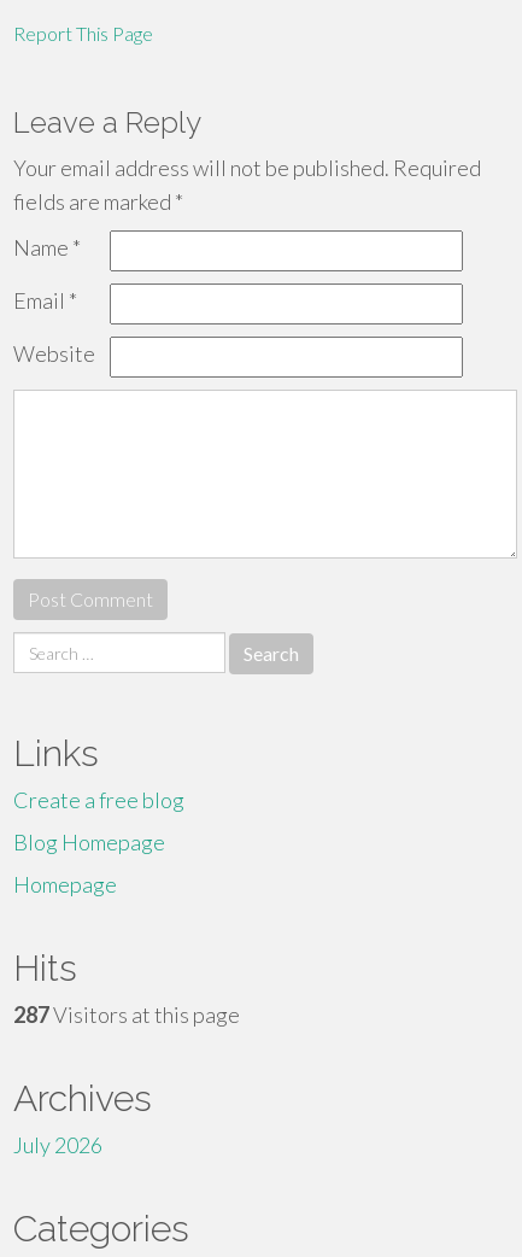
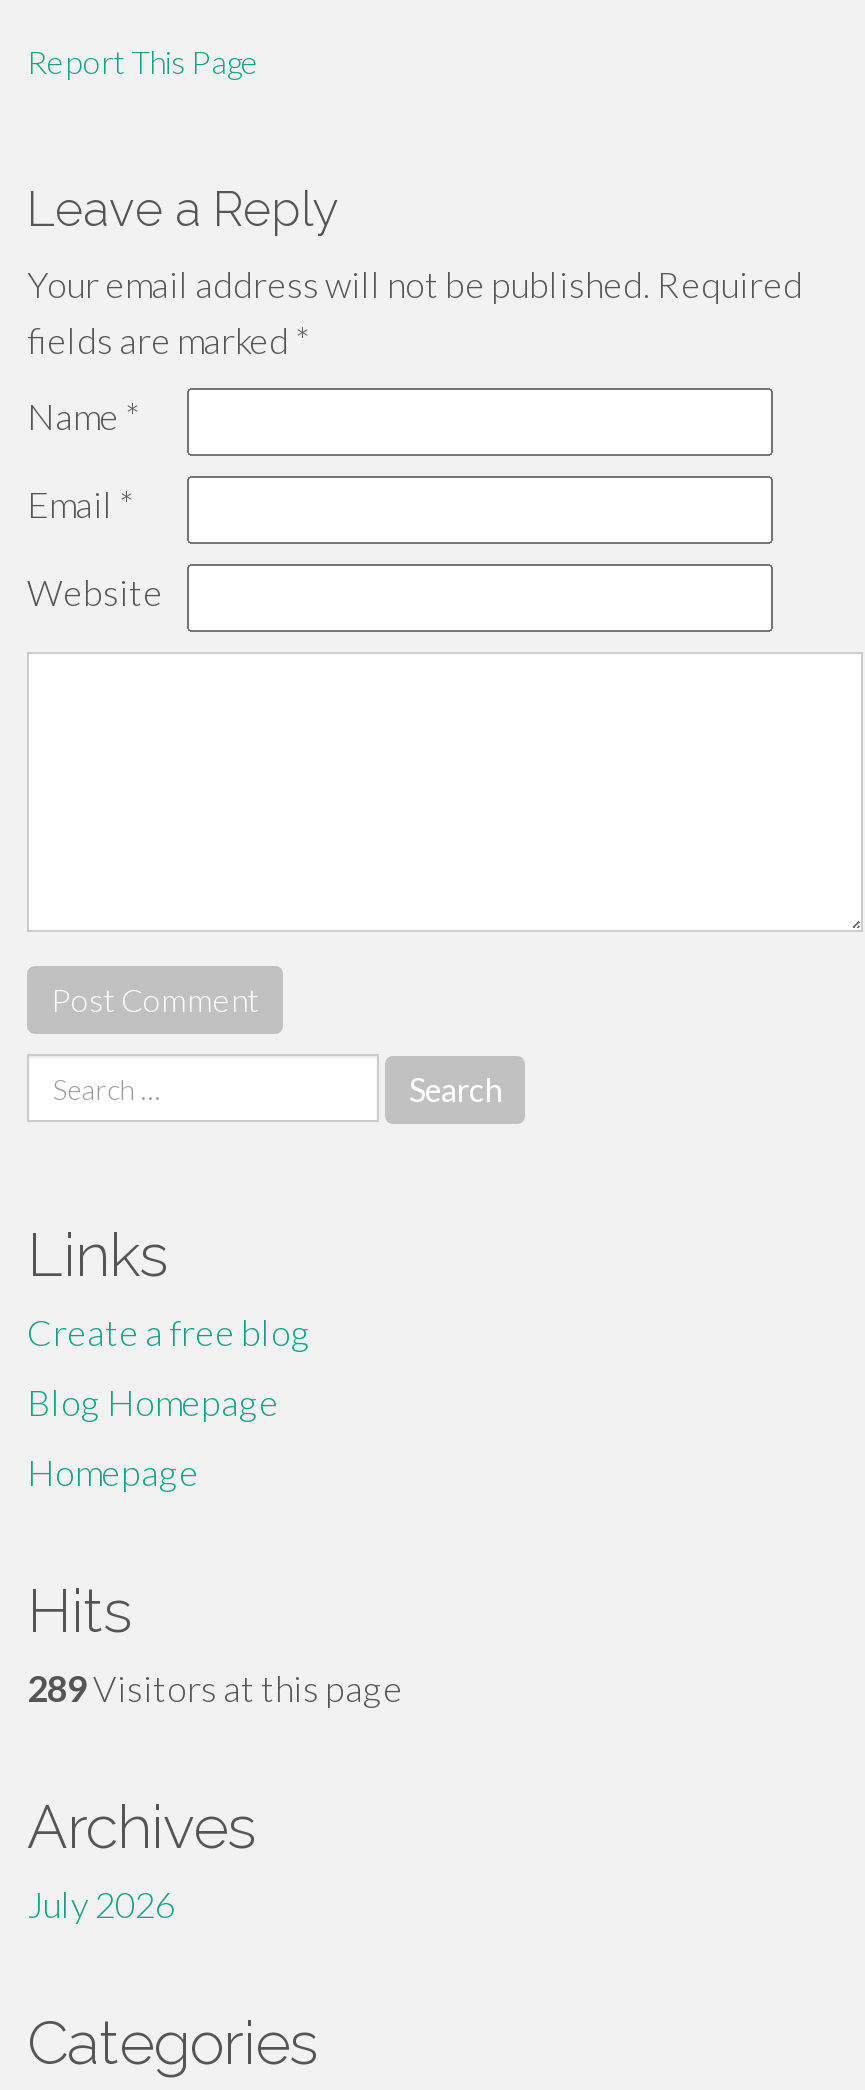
[13,1001,240,1028] 287Visitors at this page -> [27,1666,403,1710] 289Visitors at this page

